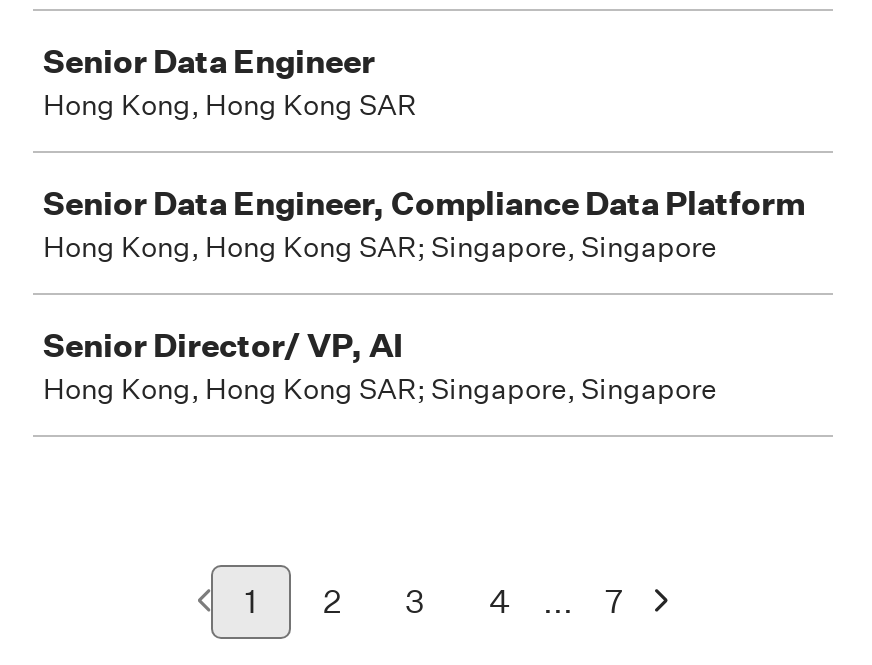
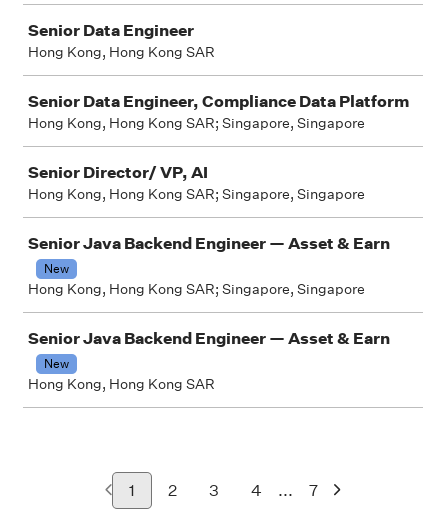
none -> [28,233,390,393] Senior Java Backend Engineer — Asset & Earn | New | Hong Kong, Hong Kong SAR; Singapore, Singapore | Senior Java Backend Engineer — Asset & Earn | New | Hong Kong, Hong Kong SAR

